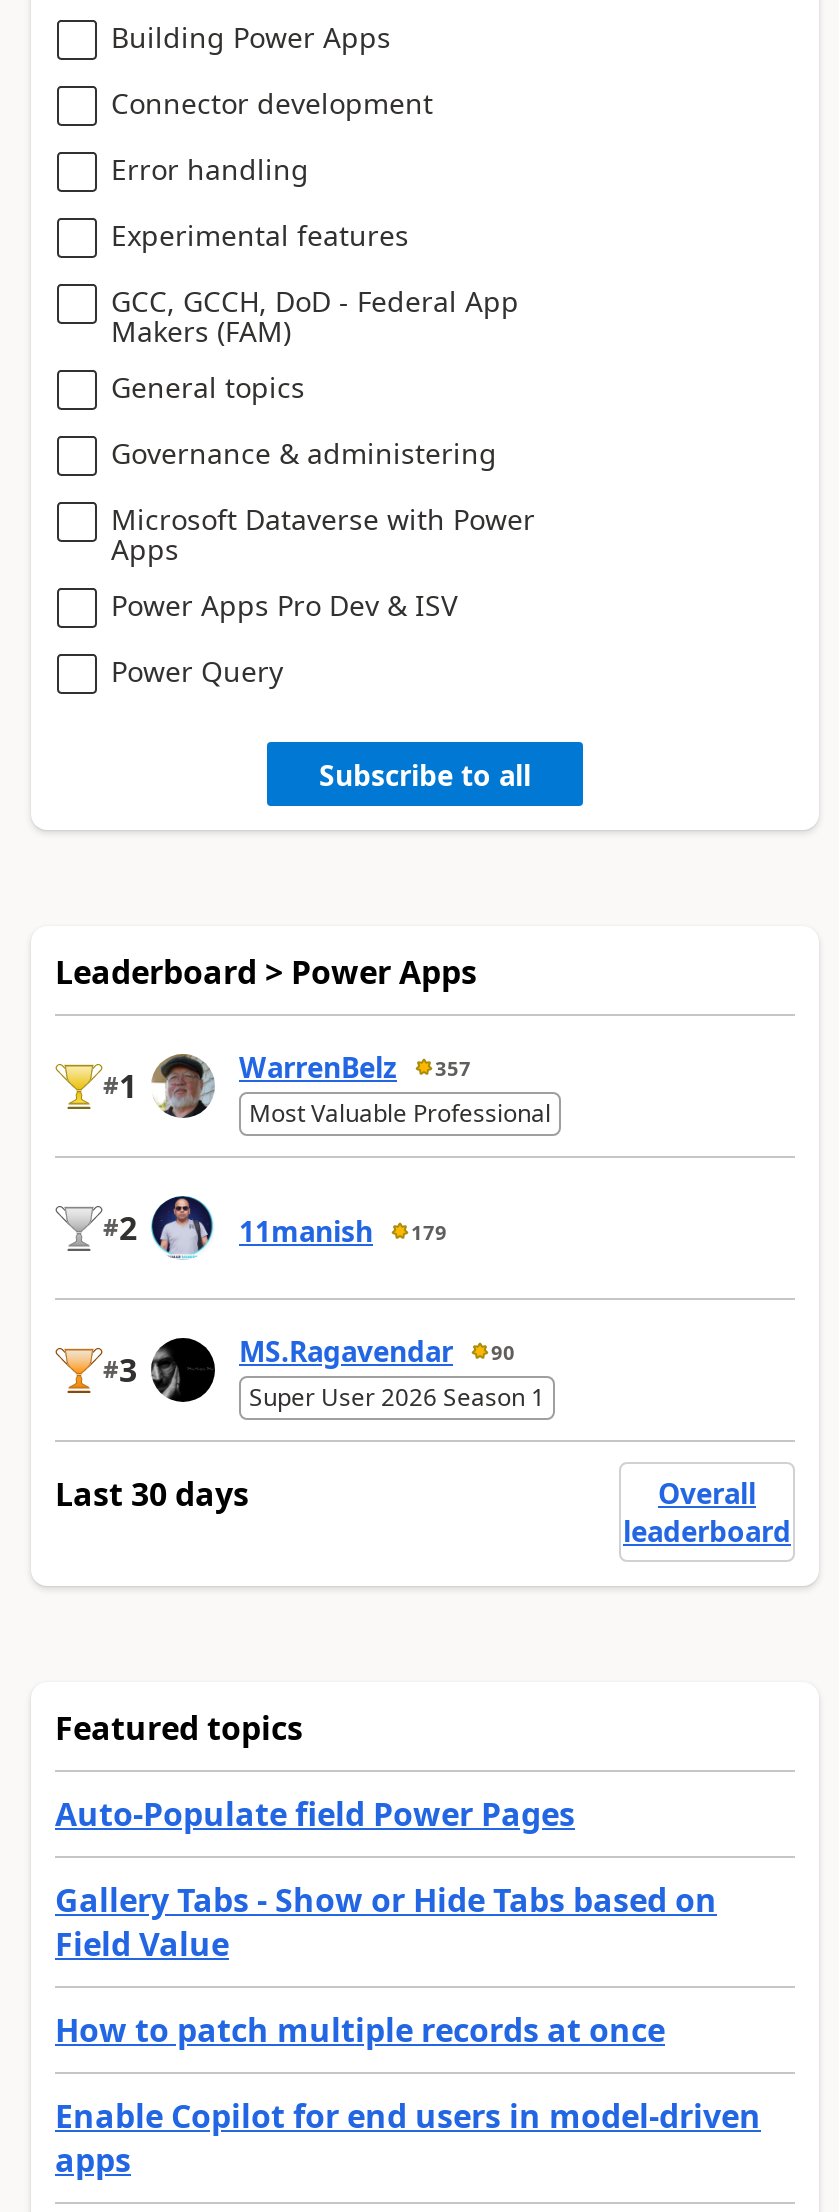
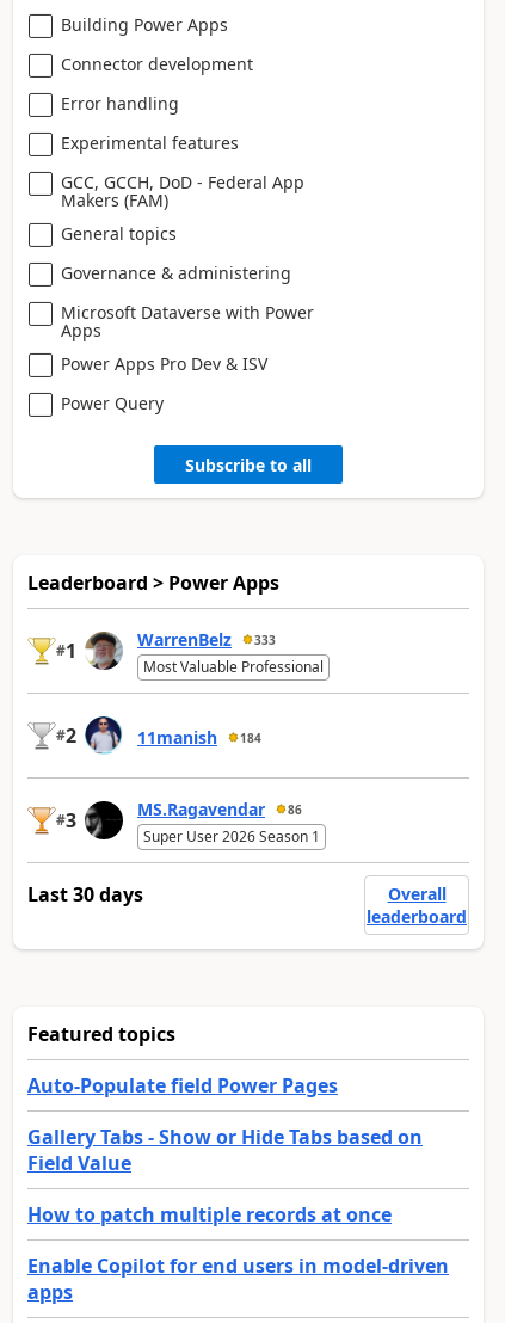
[239,1048,471,1086] WarrenBelz 357 -> [137,628,276,651] WarrenBelz 333
[239,1212,447,1250] 11manish 179 -> [137,726,261,749] 11manish 184
[239,1332,515,1370] MS.Ragavendar 90 -> [137,798,302,821] MS.Ragavendar 86

